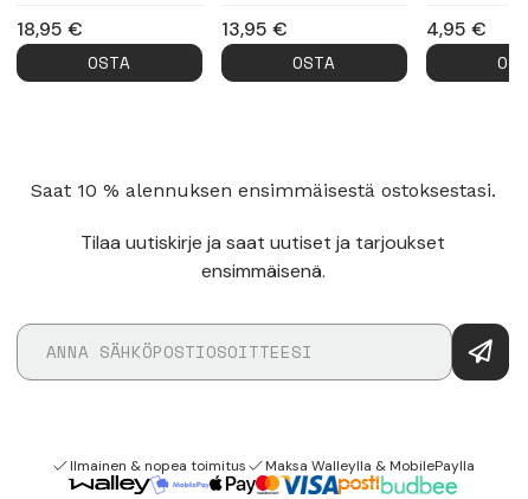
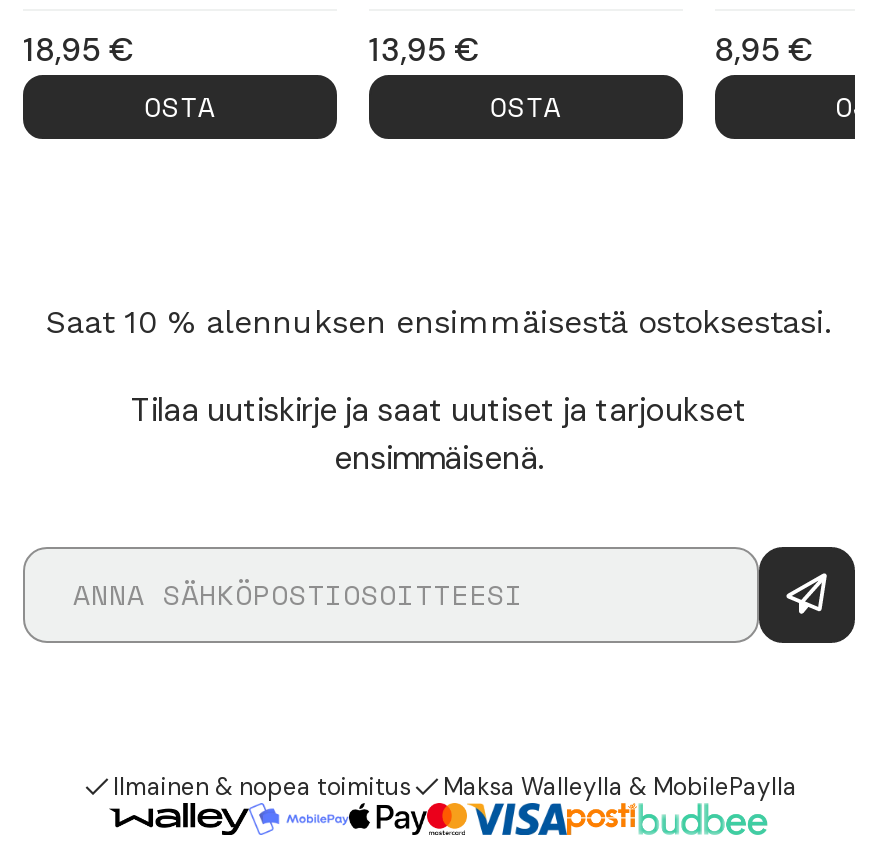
[426,16,486,41] 4,95 € -> [714,29,814,71] 8,95 €

